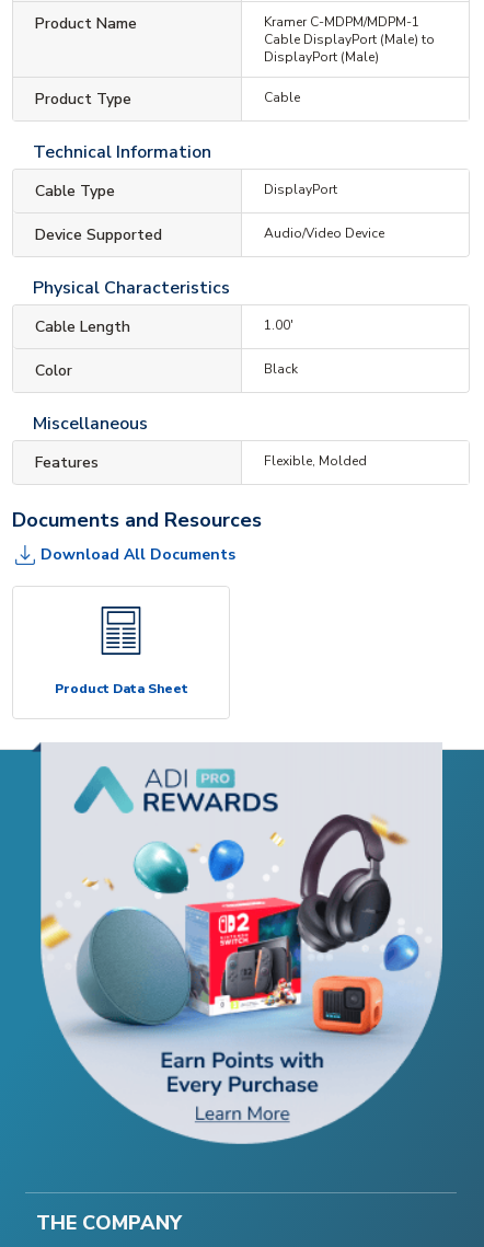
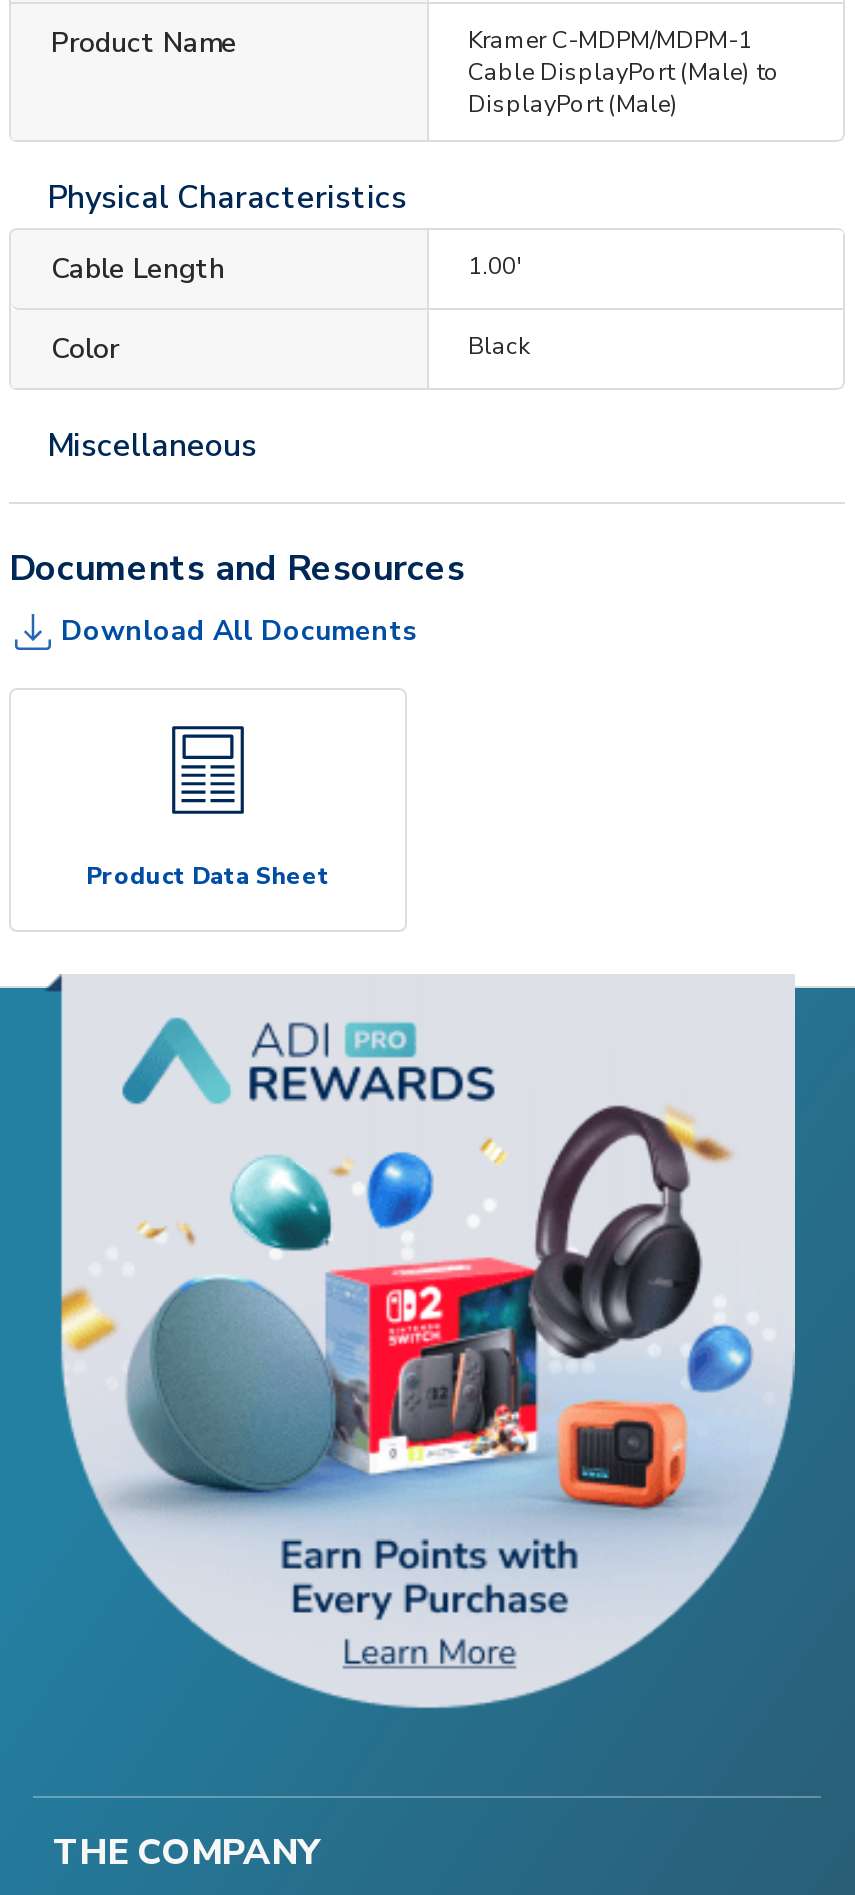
[33,89,384,245] Product Type | Cable | Technical Information | Cable Type | DisplayPort | Device Supported | Audio/Video Device -> none
[35,452,366,473] Features | Flexible, Molded -> none

